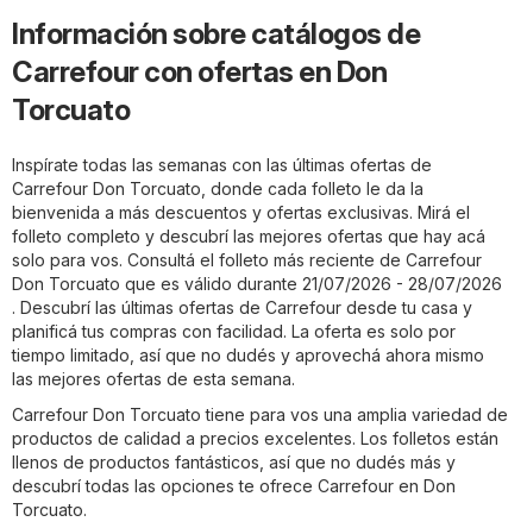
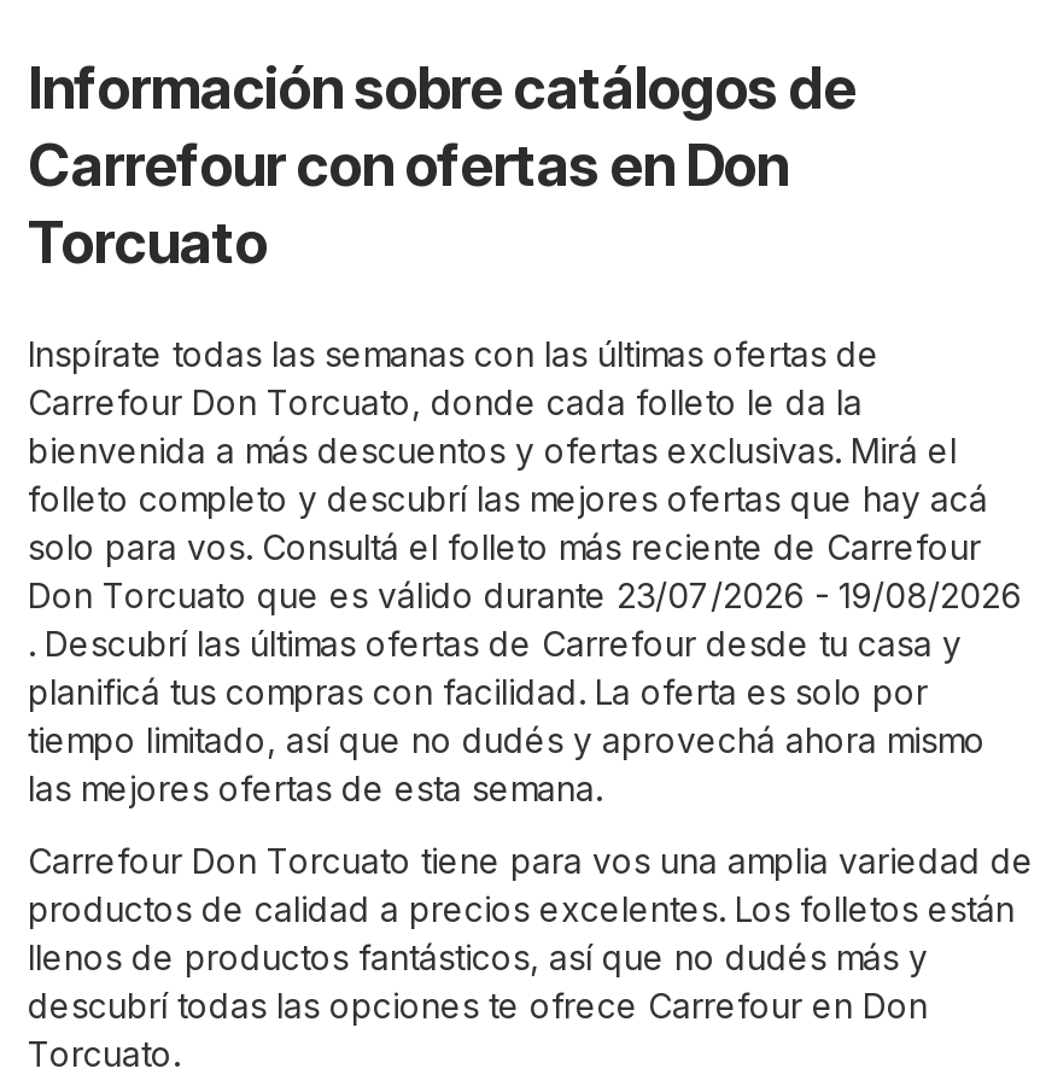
[12,273,502,293] Don Torcuato que es válido durante 21/07/2026 - 28/07/2026 -> [28,576,1022,617] Don Torcuato que es válido durante 23/07/2026 - 19/08/2026

